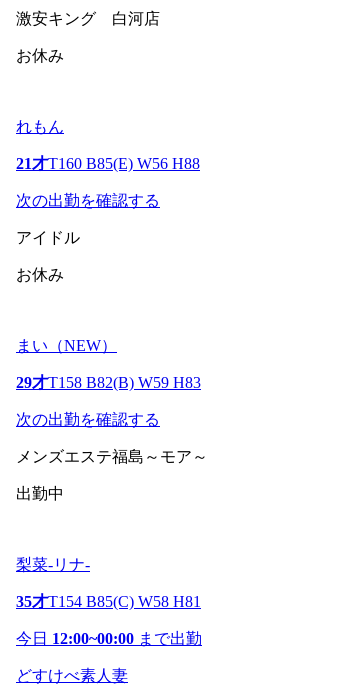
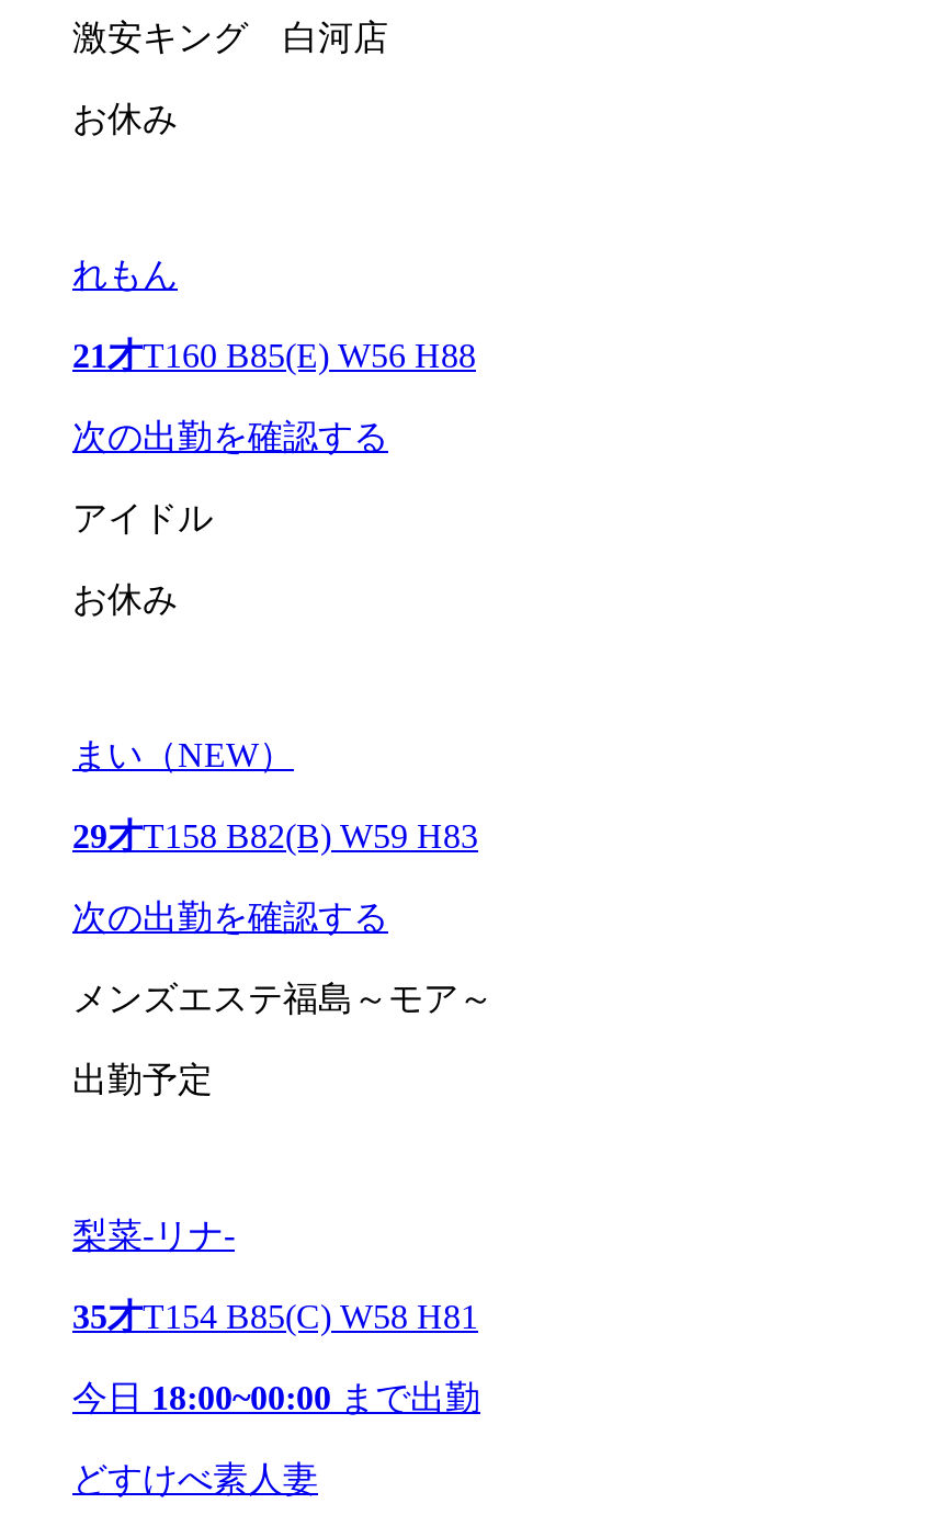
[16,485,64,502] 出勤中 -> [72,1060,213,1097] 出勤予定
[16,630,202,647] 今日12:00~00:00まで出勤 -> [72,1378,480,1415] 今日18:00~00:00まで出勤

